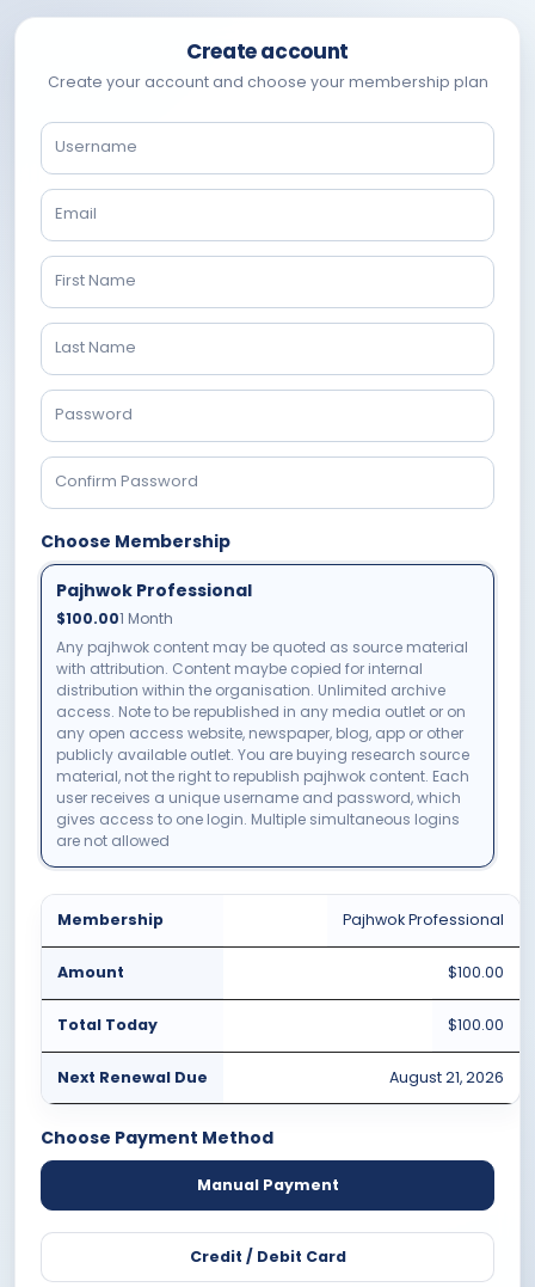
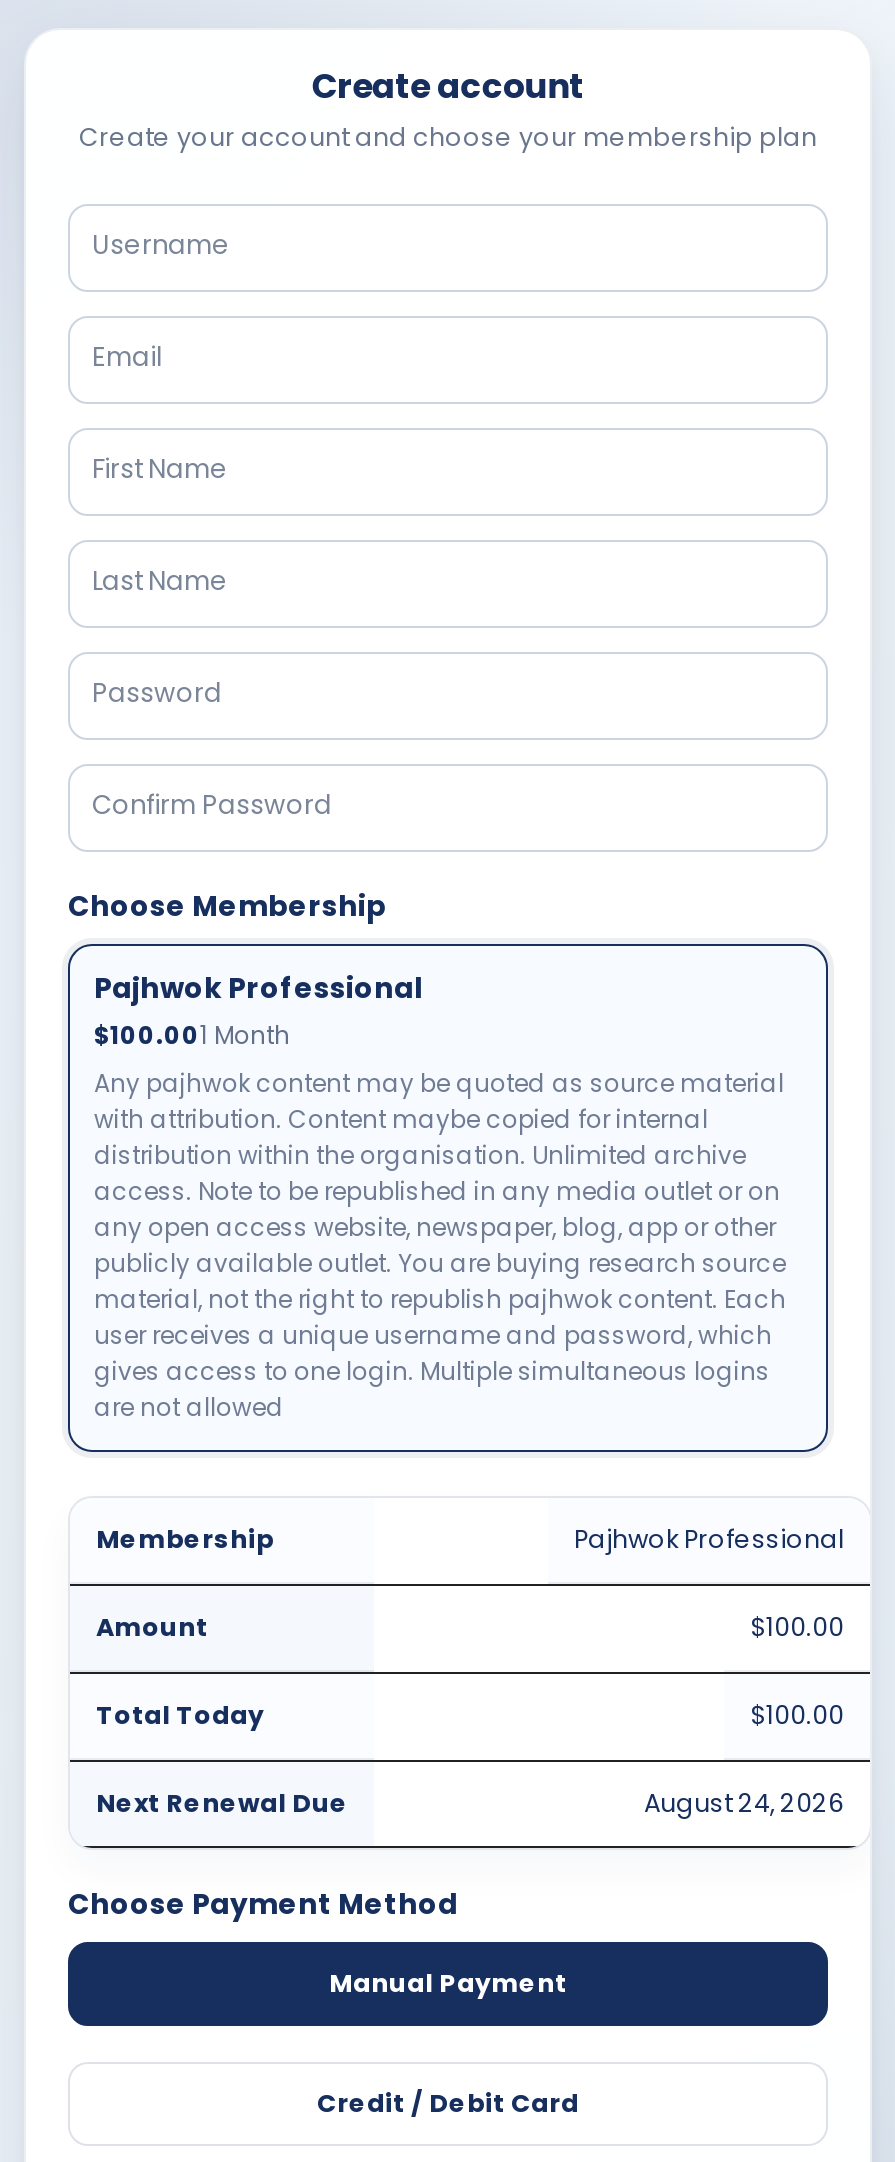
[389,1067,504,1087] August 21, 2026 -> [644,1786,844,1820] August 24, 2026

